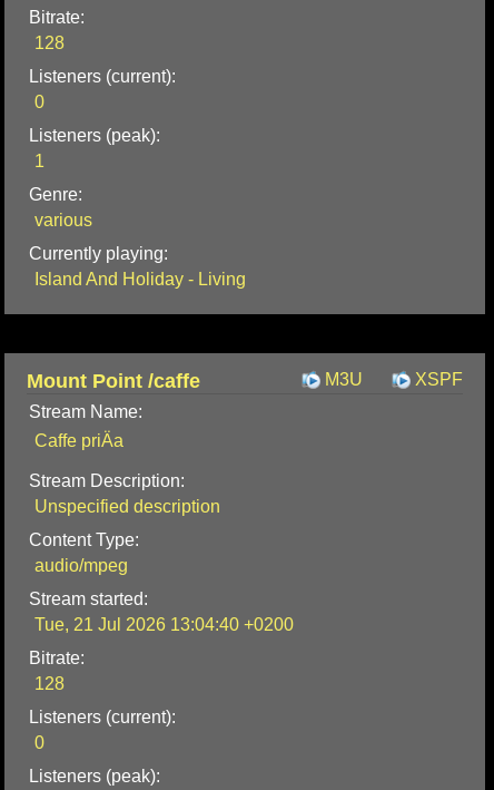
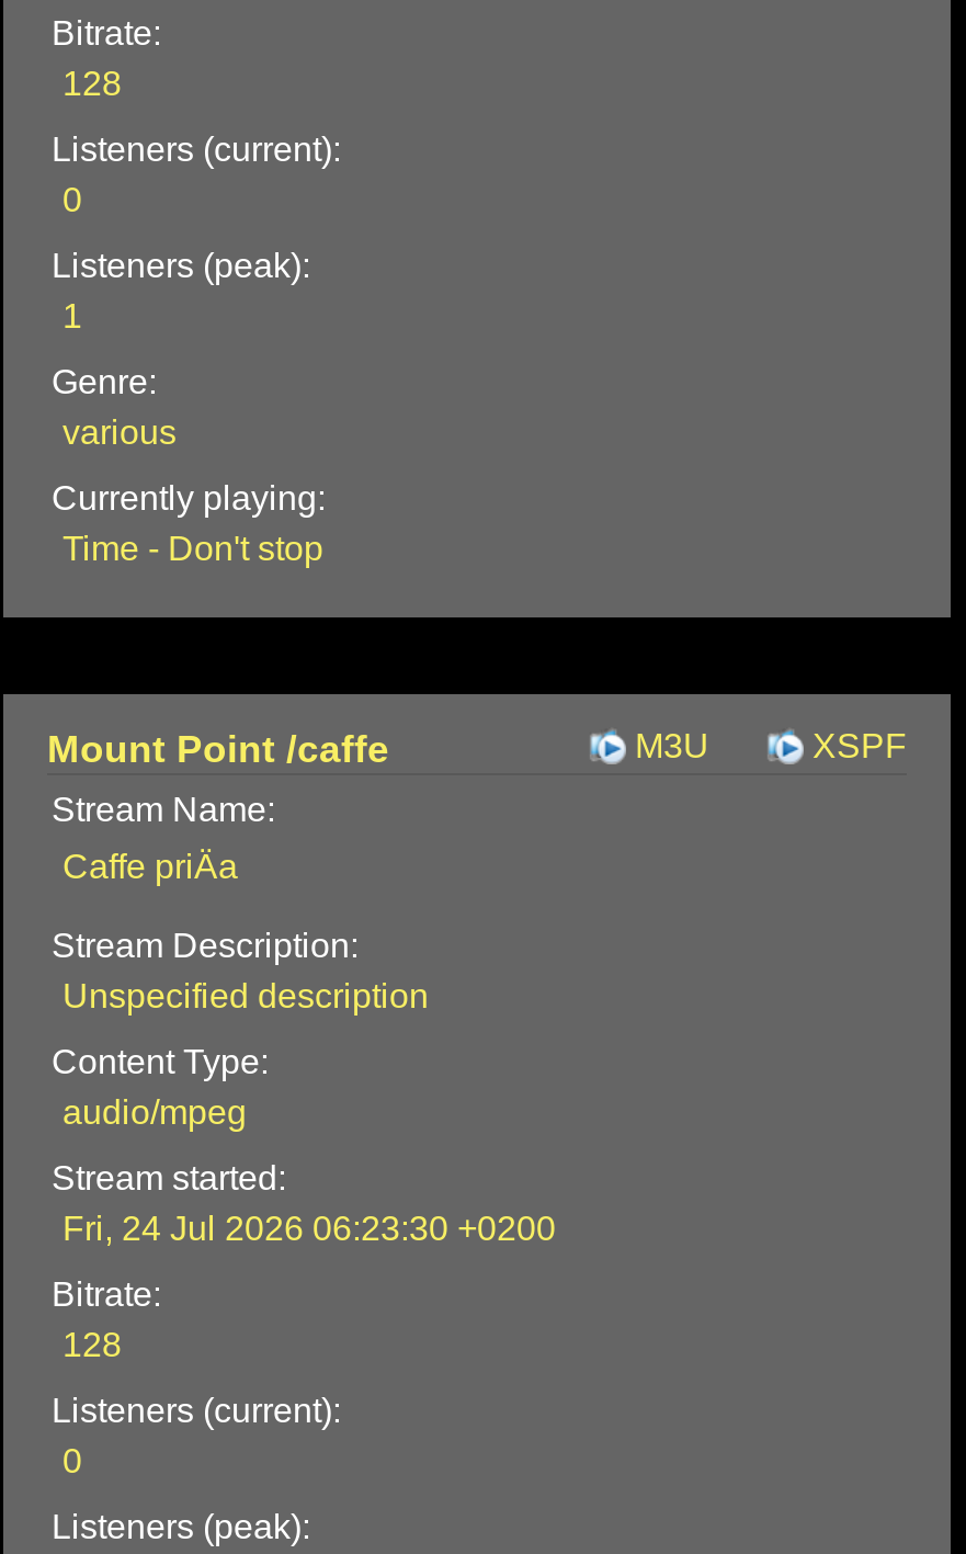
[34,270,246,289] Island And Holiday - Living -> [62,530,323,567] Time - Don't stop
[34,615,294,634] Tue, 21 Jul 2026 13:04:40 +0200 -> [62,1210,556,1247] Fri, 24 Jul 2026 06:23:30 +0200

